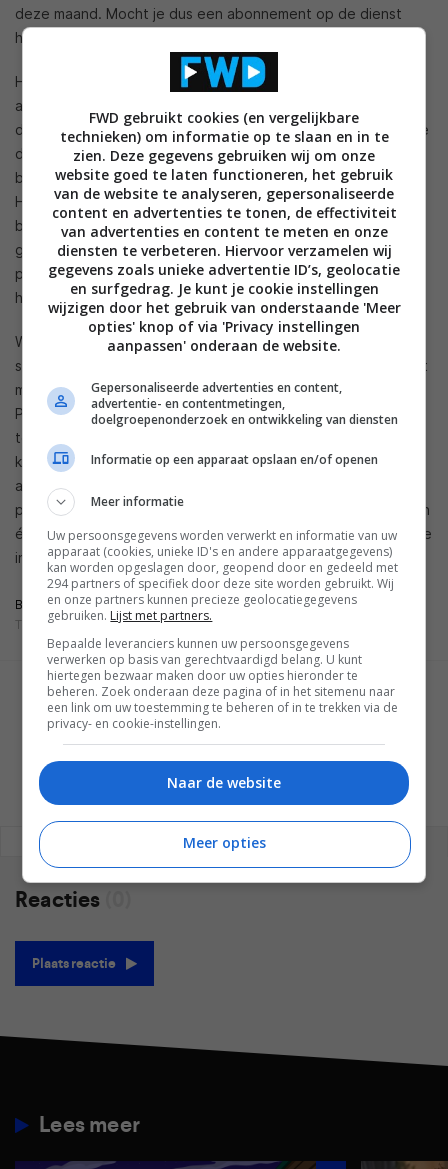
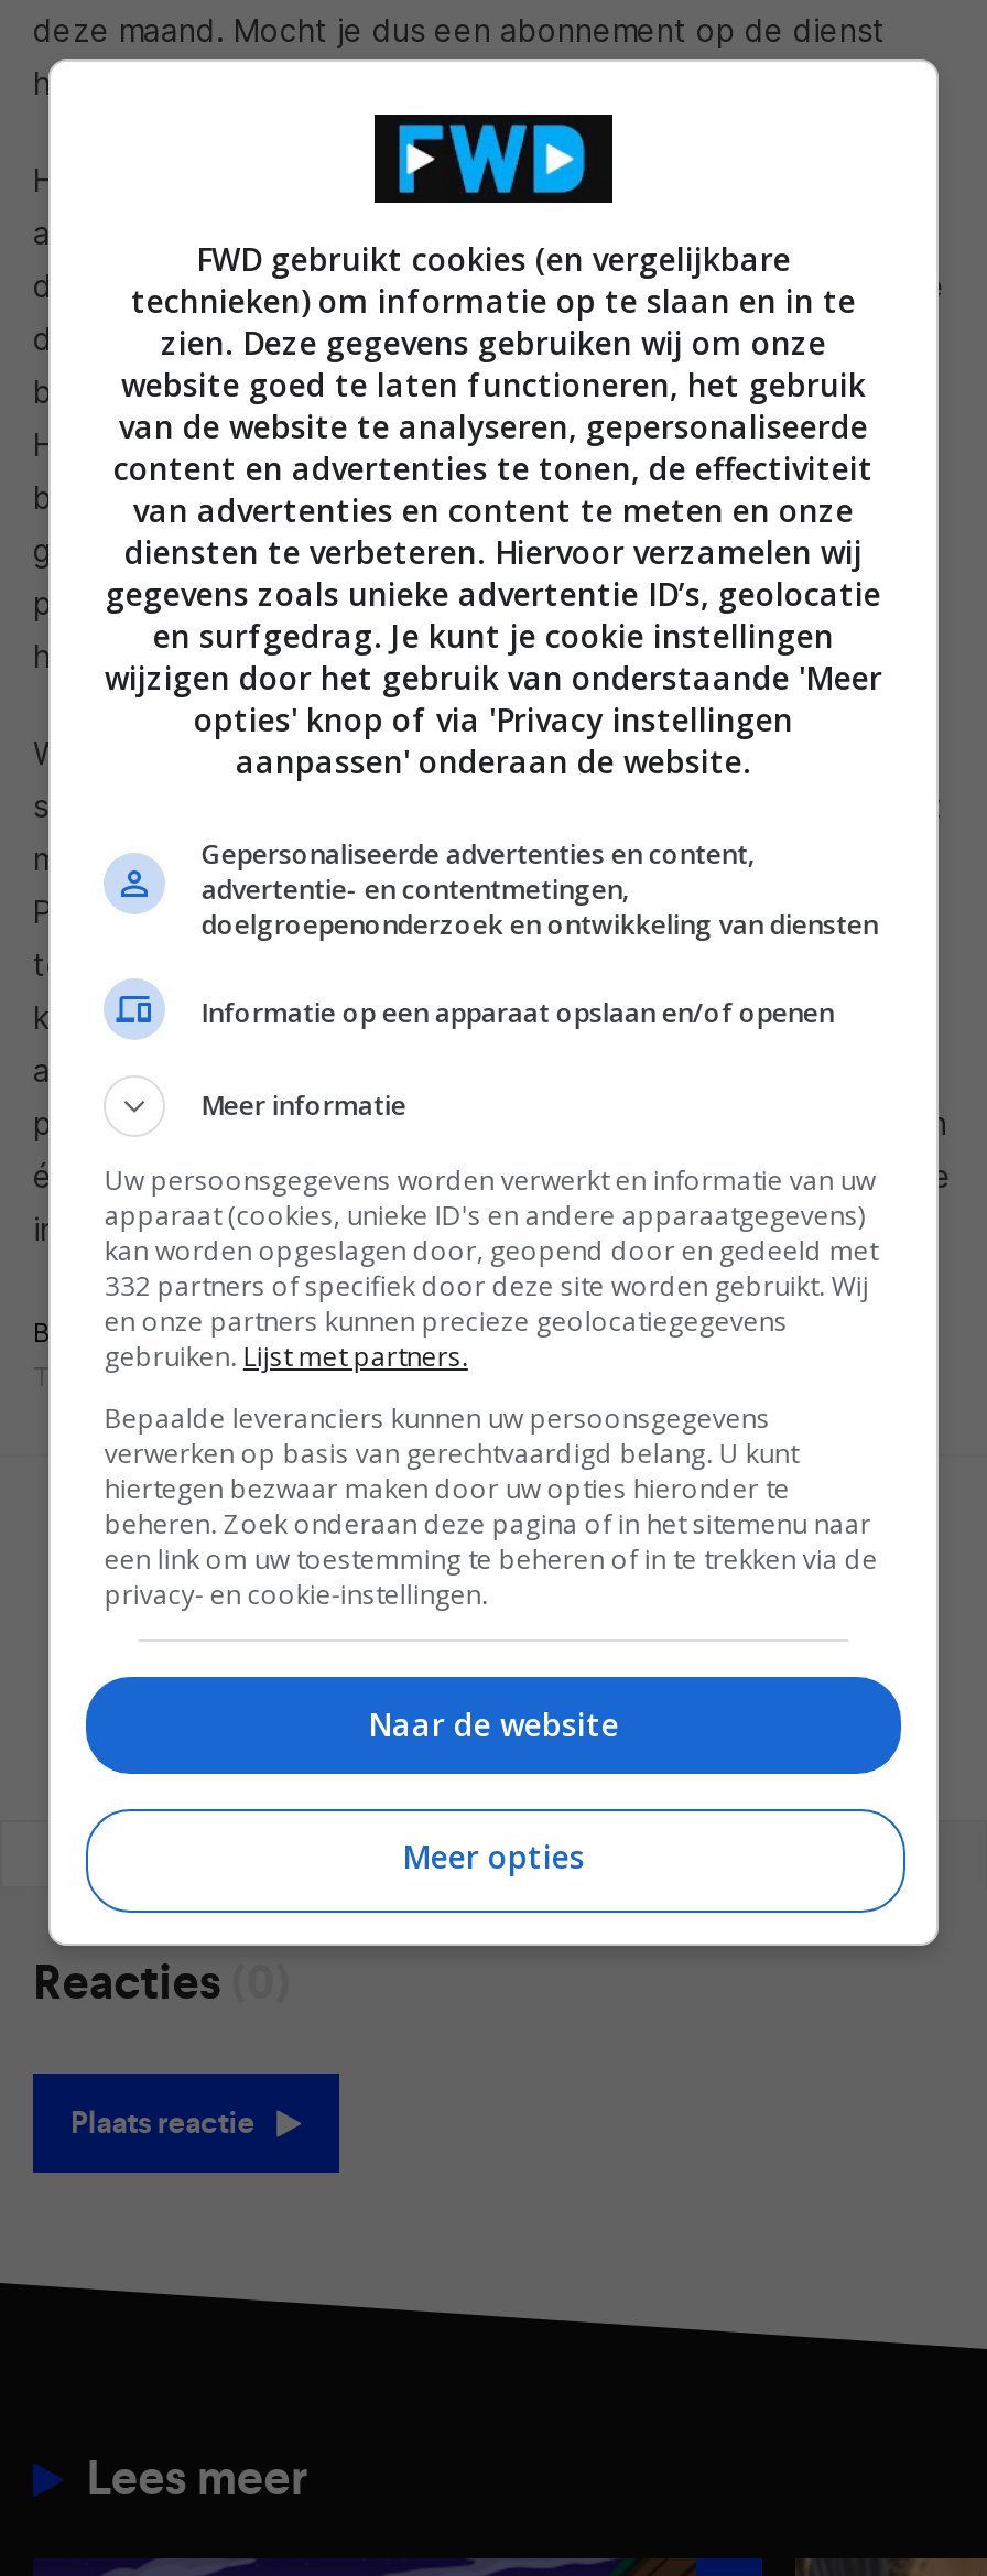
[47,574,394,591] 294 partners of specifiek door deze site worden gebruikt. Wij -> [104,1266,869,1303] 332 partners of specifiek door deze site worden gebruikt. Wij

